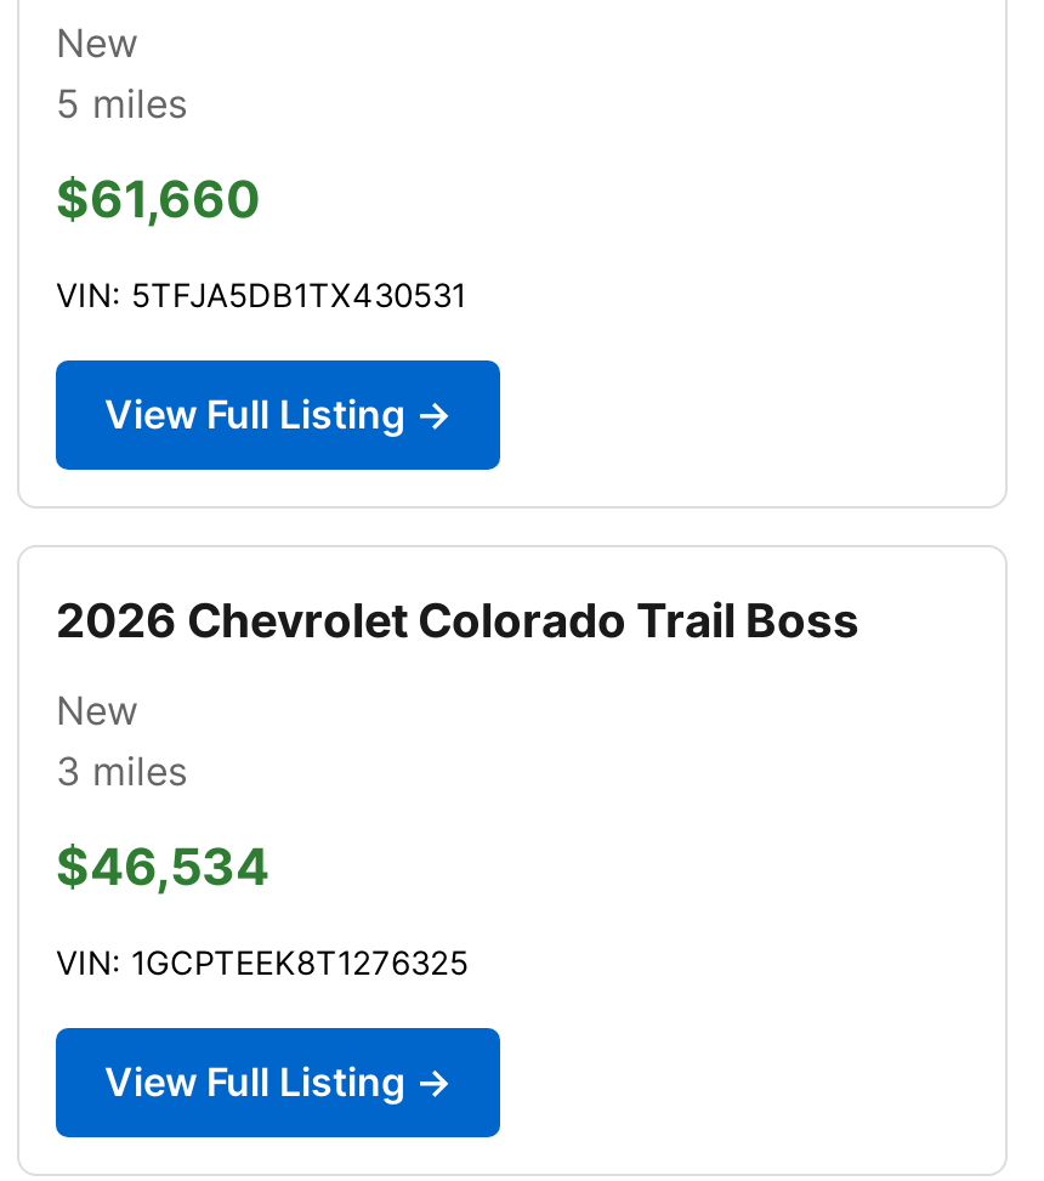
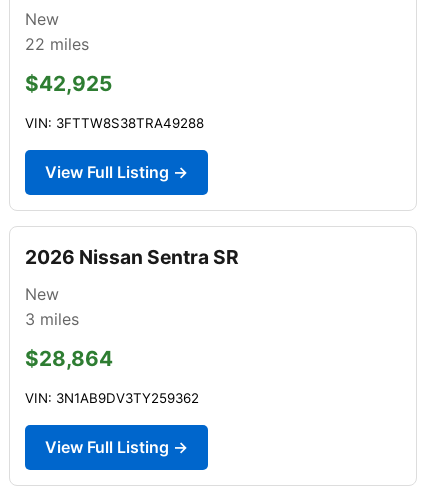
[56,79,187,127] 5 miles -> [25,34,89,54] 22 miles
[56,168,260,229] $61,660 -> [25,71,112,96] $42,925
[56,275,466,314] VIN: 5TFJA5DB1TX430531 -> [25,115,204,131] VIN: 3FTTW8S38TRA49288
[56,591,859,649] 2026 Chevrolet Colorado Trail Boss -> [25,245,239,269] 2026 Nissan Sentra SR
[56,836,269,897] $46,534 -> [25,346,113,371] $28,864
[56,943,469,982] VIN: 1GCPTEEK8T1276325 -> [25,390,199,406] VIN: 3N1AB9DV3TY259362

